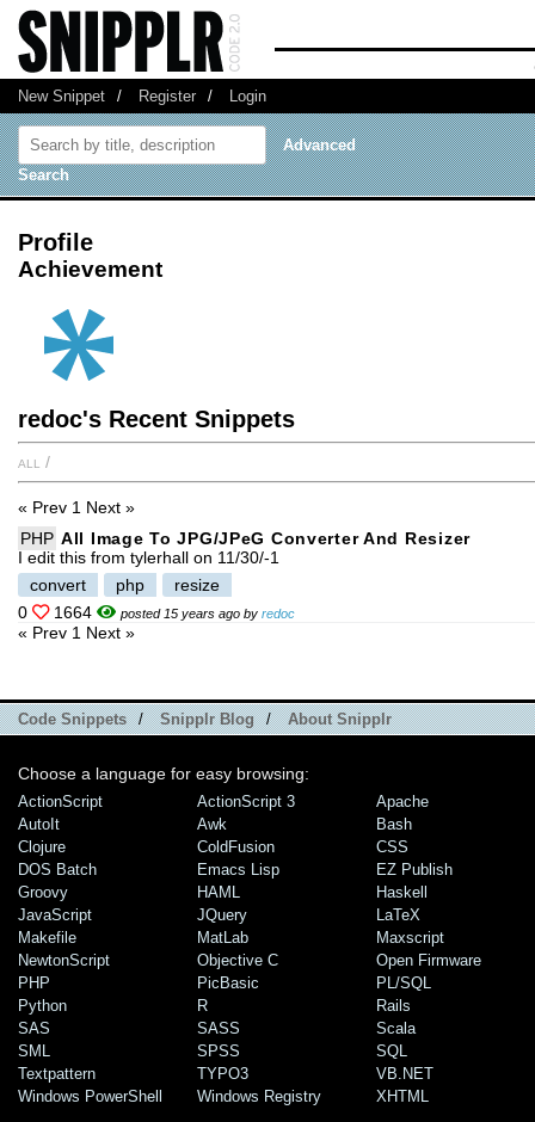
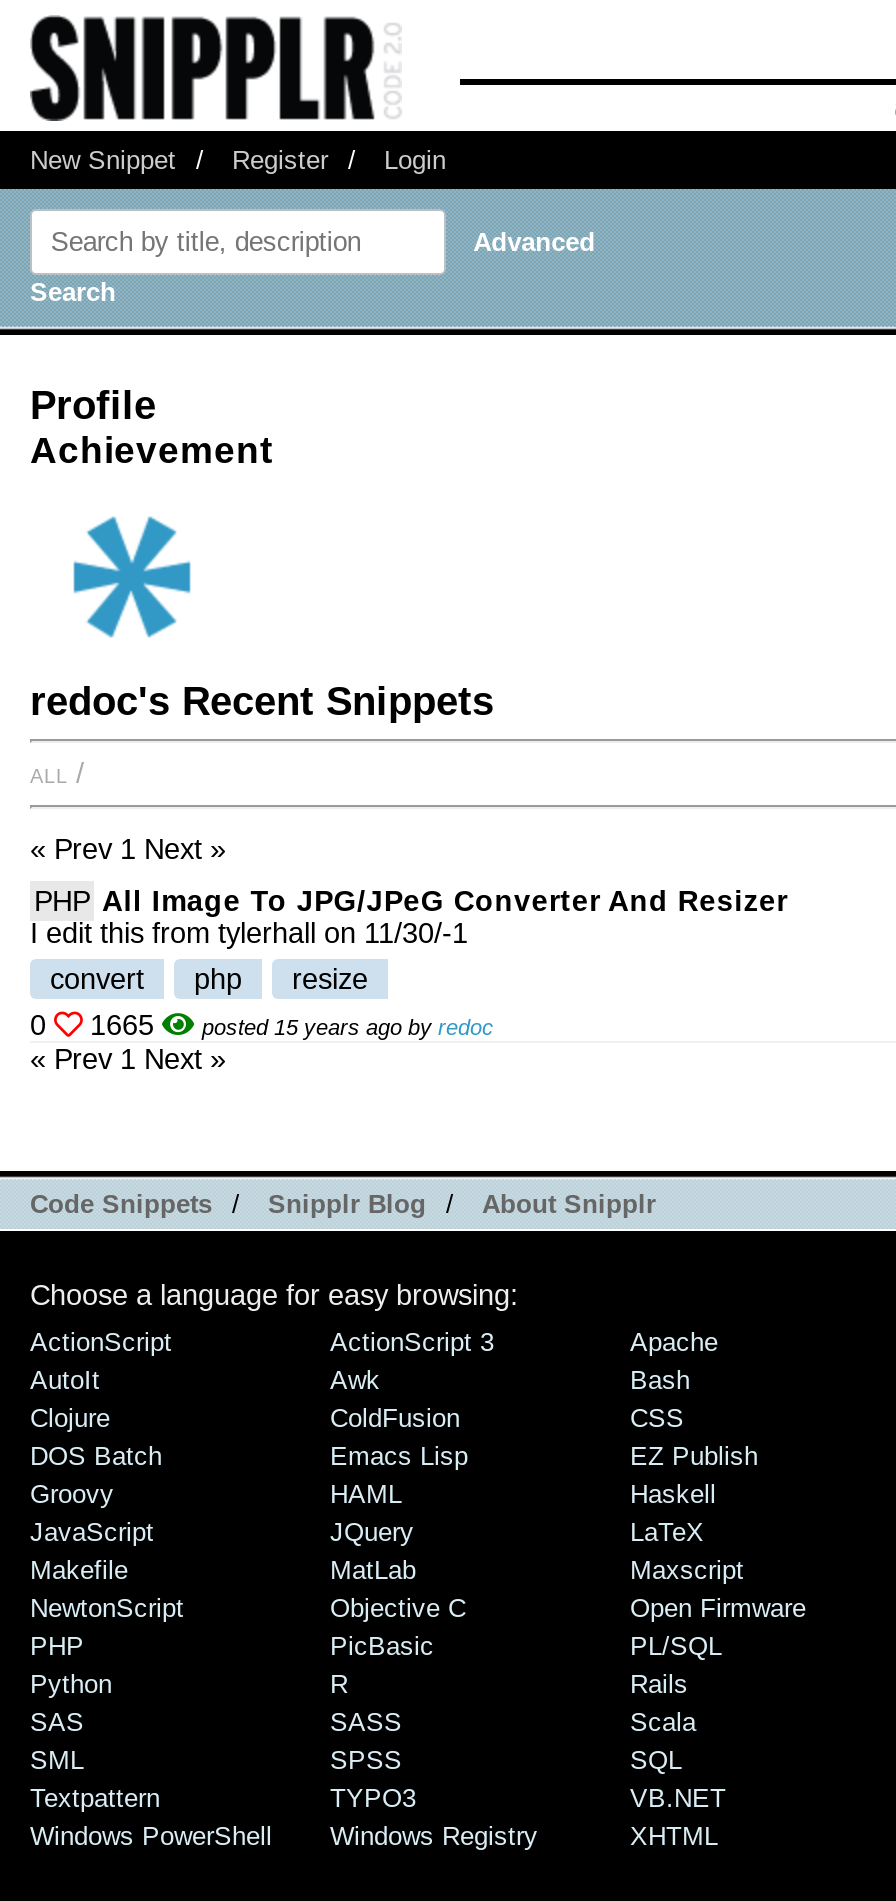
[18,602,295,621] 0 1664 posted 15 years ago by redoc -> [30,1008,494,1040] 0 1665 posted 15 years ago by redoc

